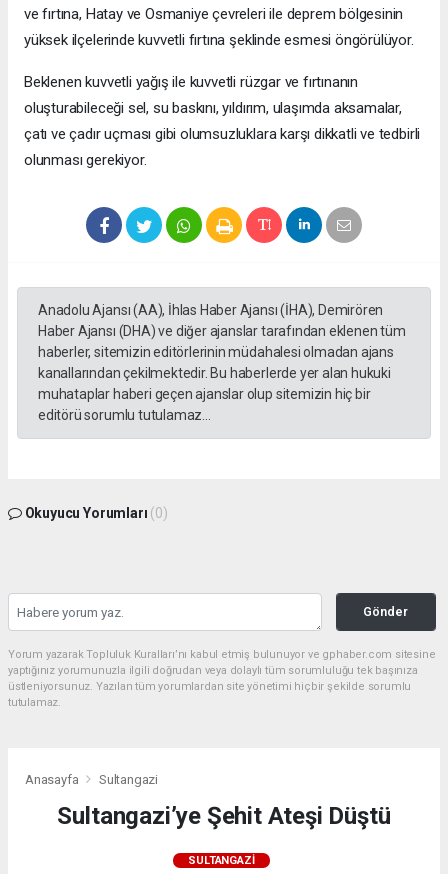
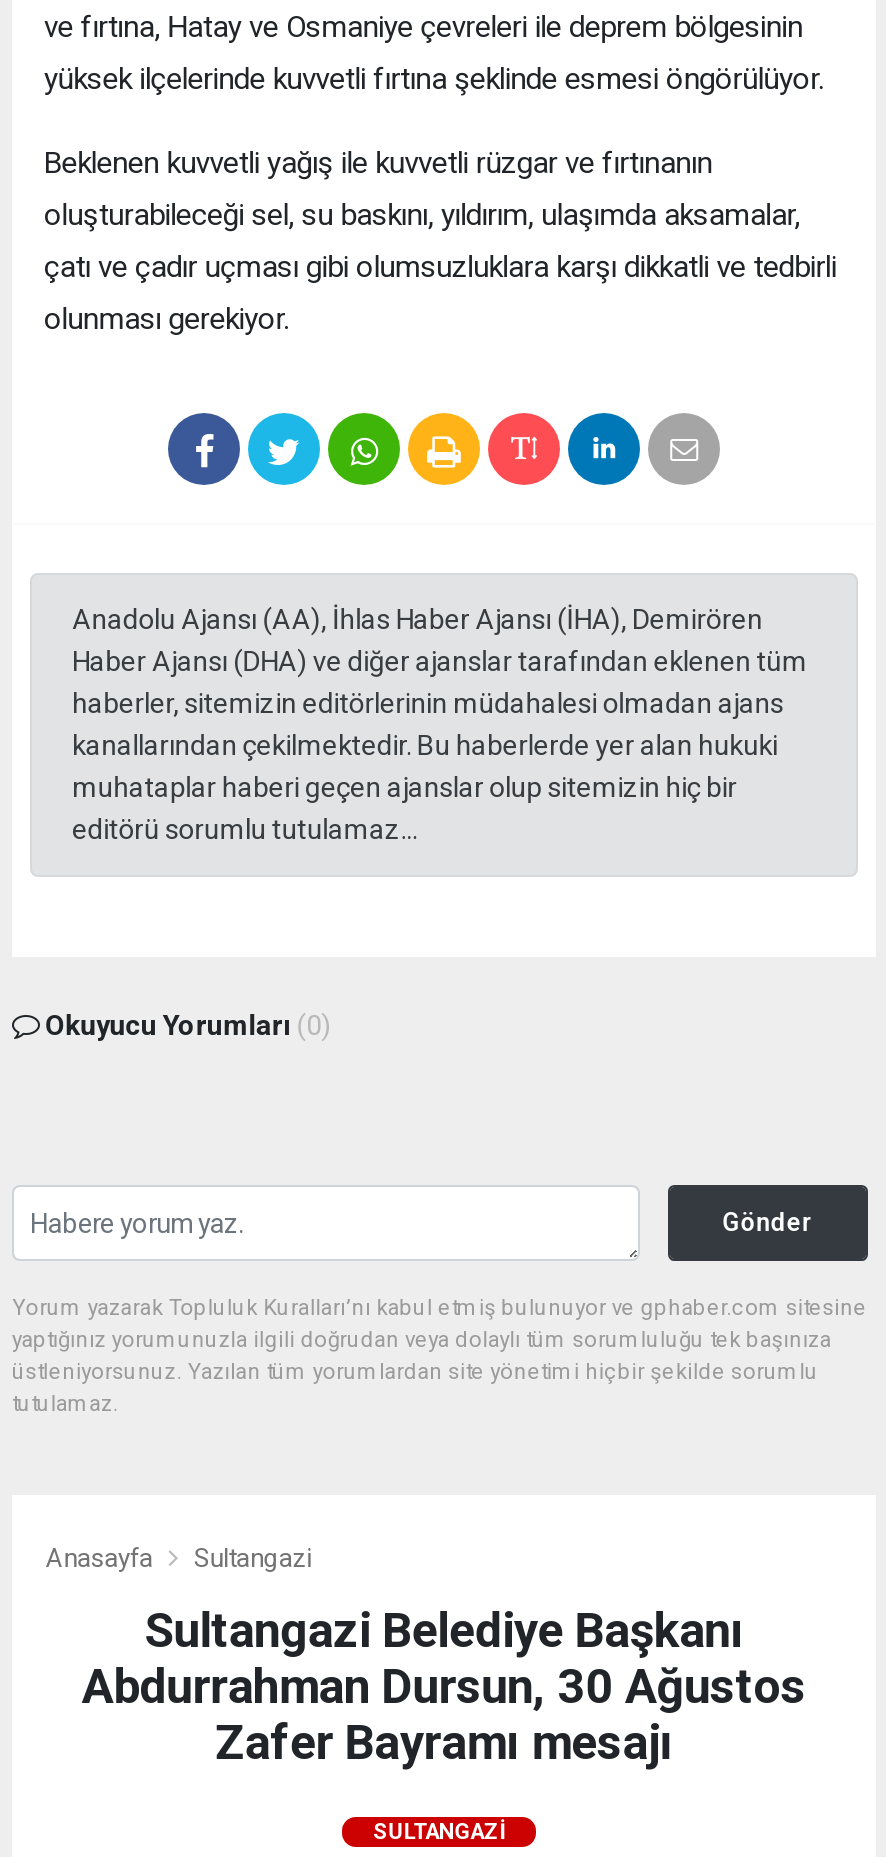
[57,802,390,830] Sultangazi’ye Şehit Ateşi Düştü -> [82,1603,806,1771] Sultangazi Belediye Başkanı | Abdurrahman Dursun, 30 Ağustos | Zafer Bayramı mesajı

